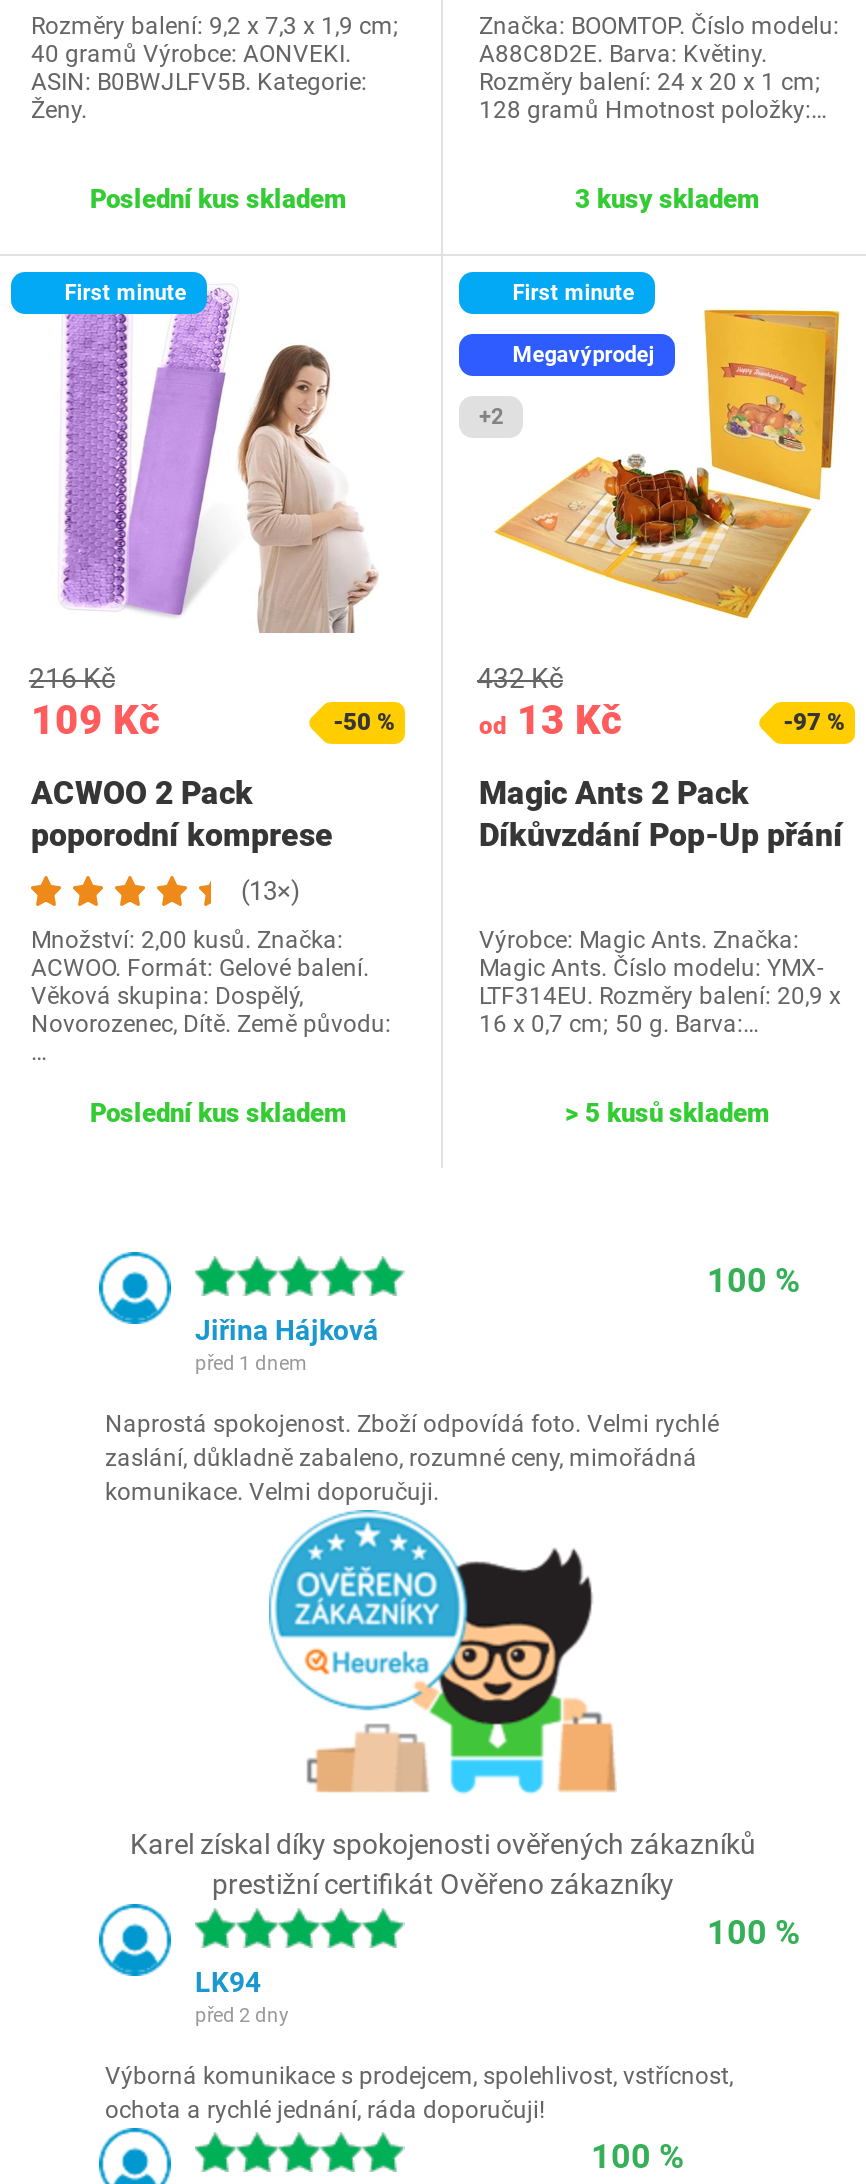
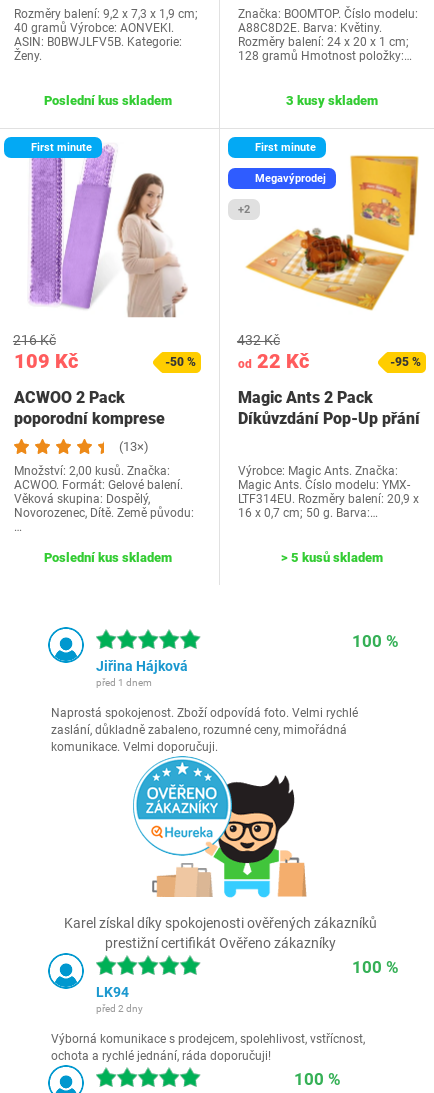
[479,696,621,744] od 13 Kč -> [238,349,309,373] od 22 Kč
[783,708,845,736] -97 % -> [390,355,421,369] -95 %

